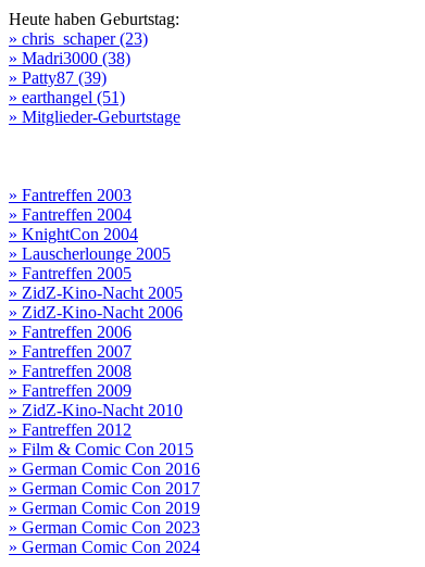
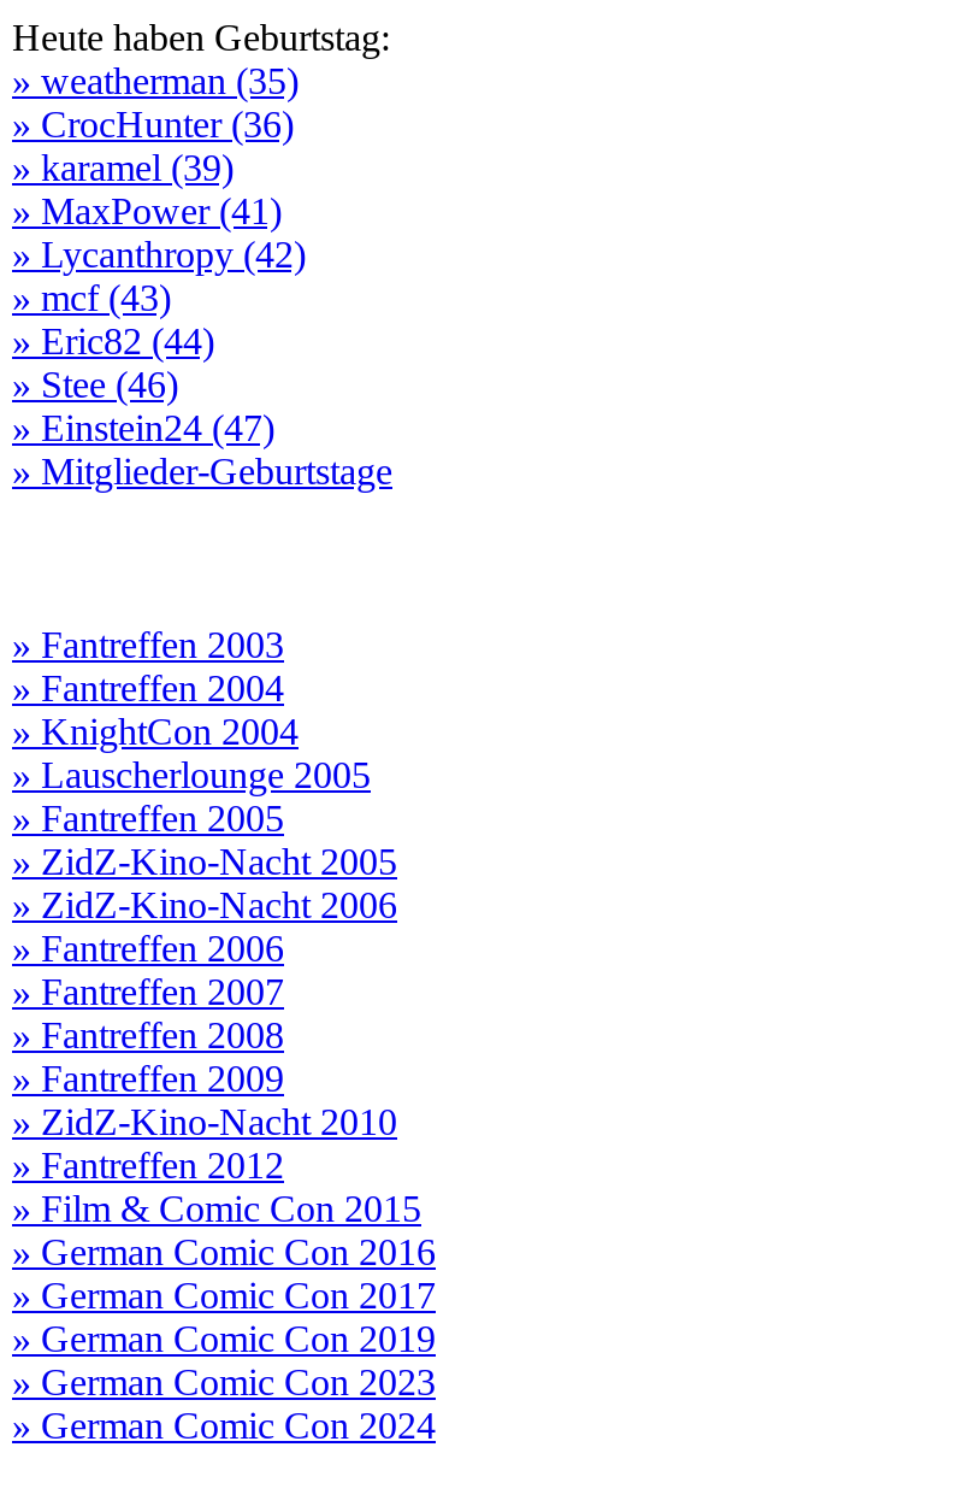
[9,29,148,106] » chris_schaper (23) | » Madri3000 (38) | » Patty87 (39) | » earthangel (51) -> [12,60,306,448] » weatherman (35) | » CrocHunter (36) | » karamel (39) | » MaxPower (41) | » Lycanthropy (42) | » mcf (43) | » Eric82 (44) | » Stee (46) | » Einstein24 (47)

